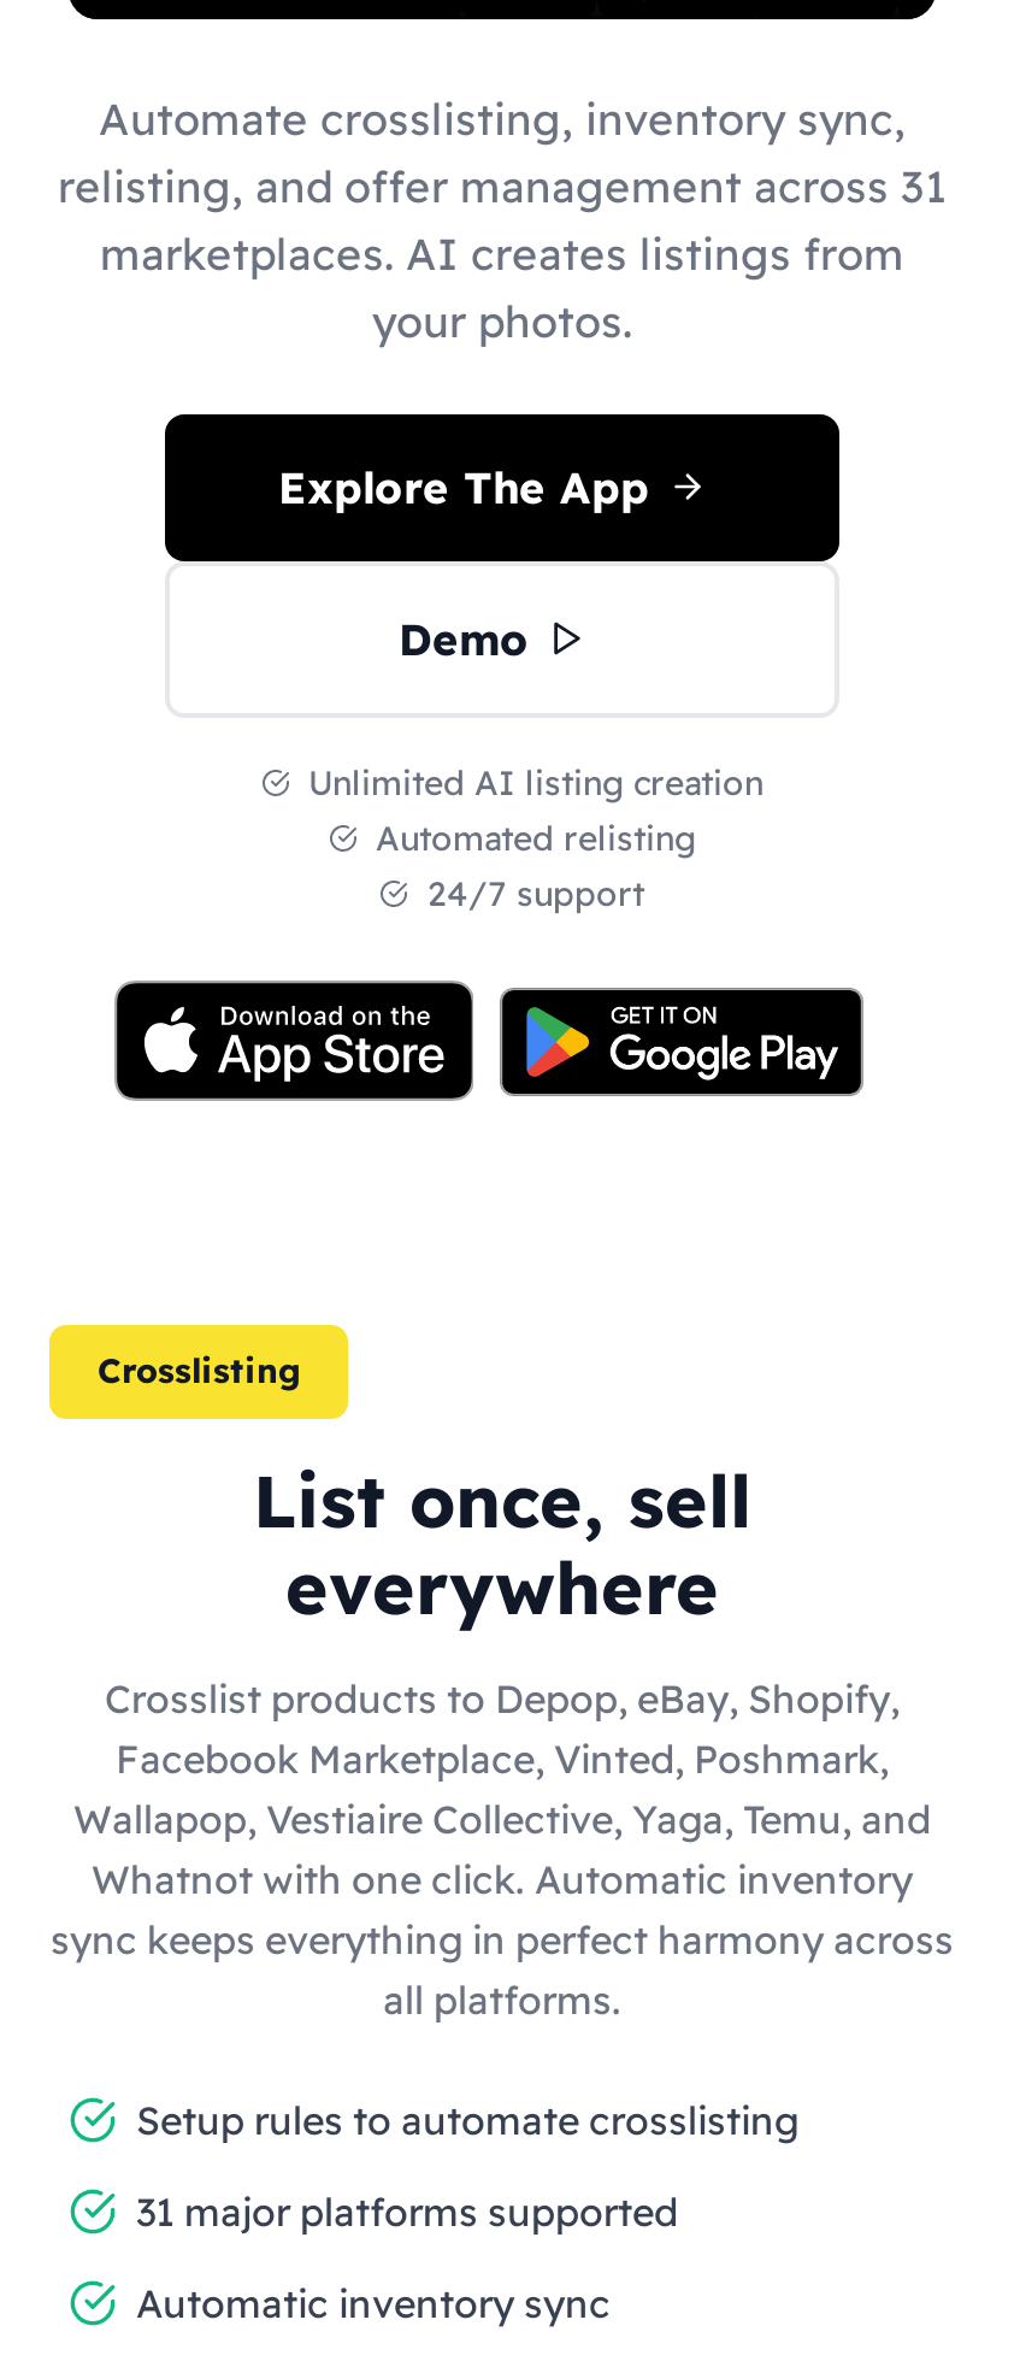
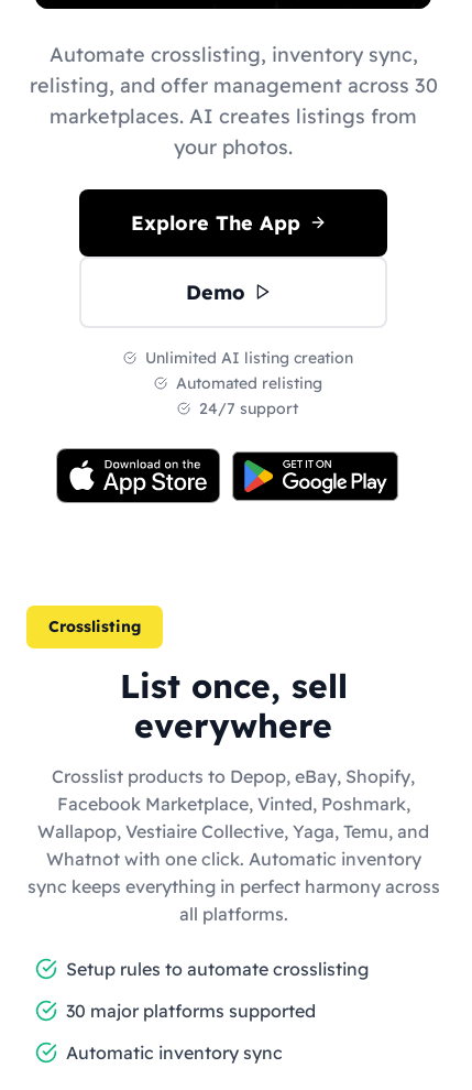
[58,158,947,213] relisting, and offer management across 31 -> [29,72,437,97] relisting, and offer management across 30
[136,2186,678,2234] 31 major platforms supported -> [66,999,316,1021] 30 major platforms supported

